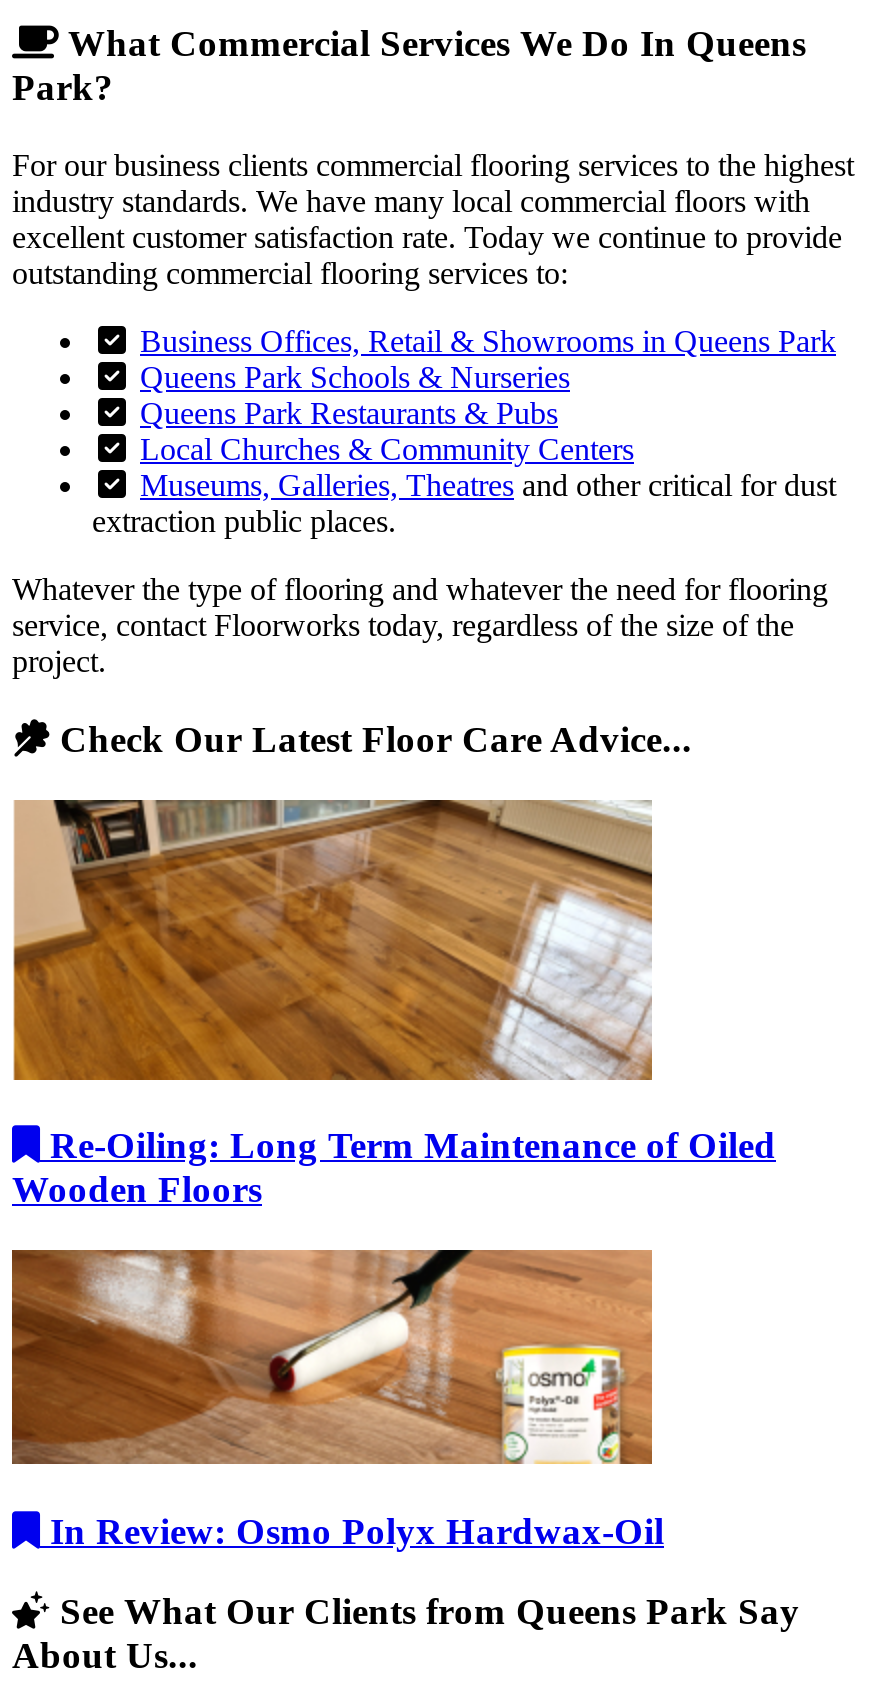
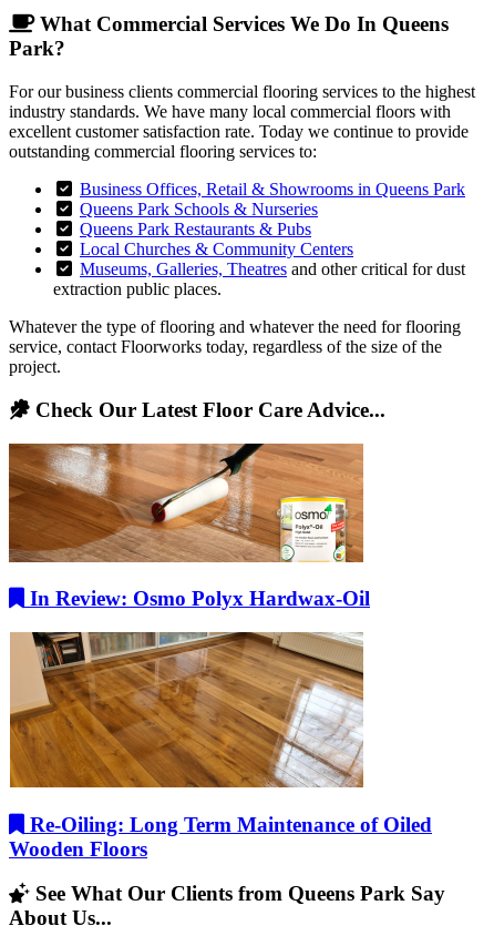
moved [10,796,776,1211] -> [8,630,432,860]: [image] | Re-Oiling: Long Term Maintenance of Oiled | Wooden Floors
moved [10,1248,664,1551] -> [8,443,370,610]: [image] | In Review: Osmo Polyx Hardwax-Oil

